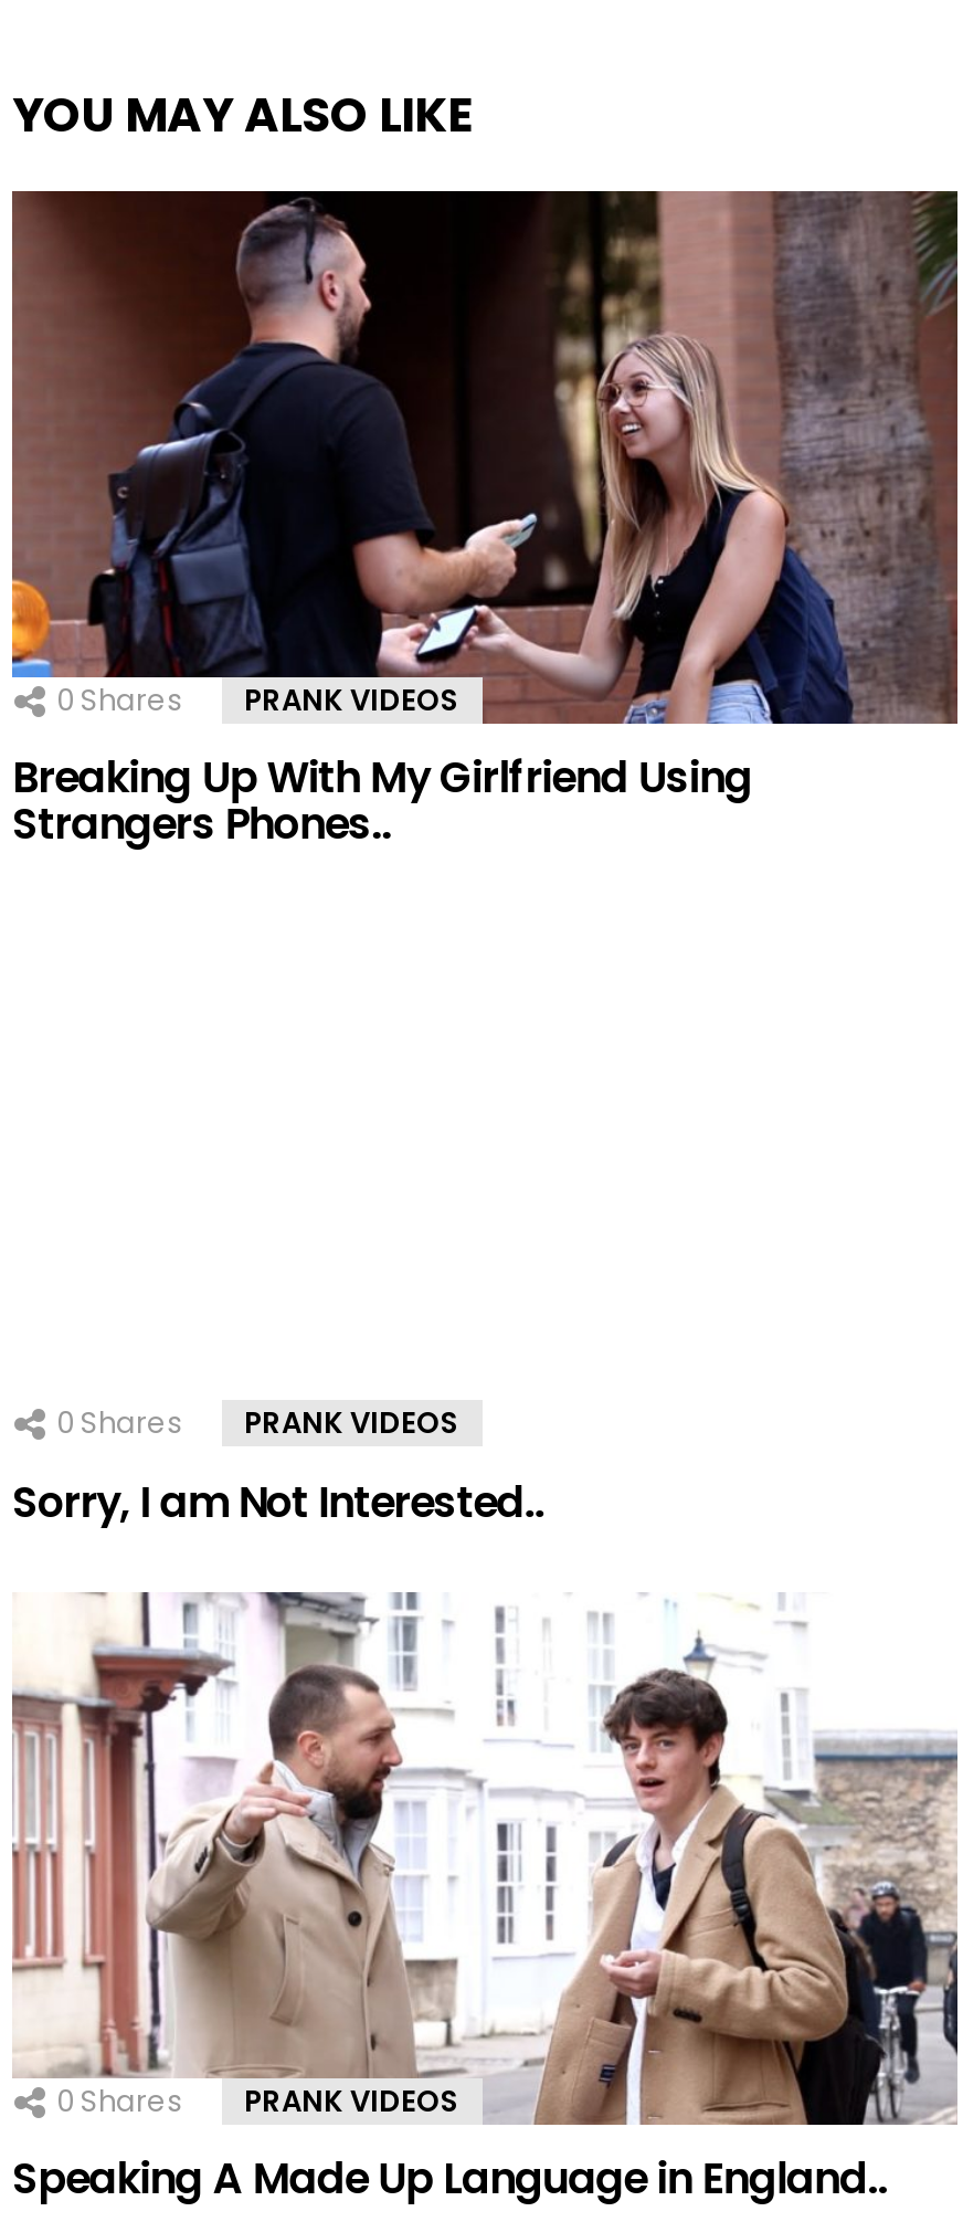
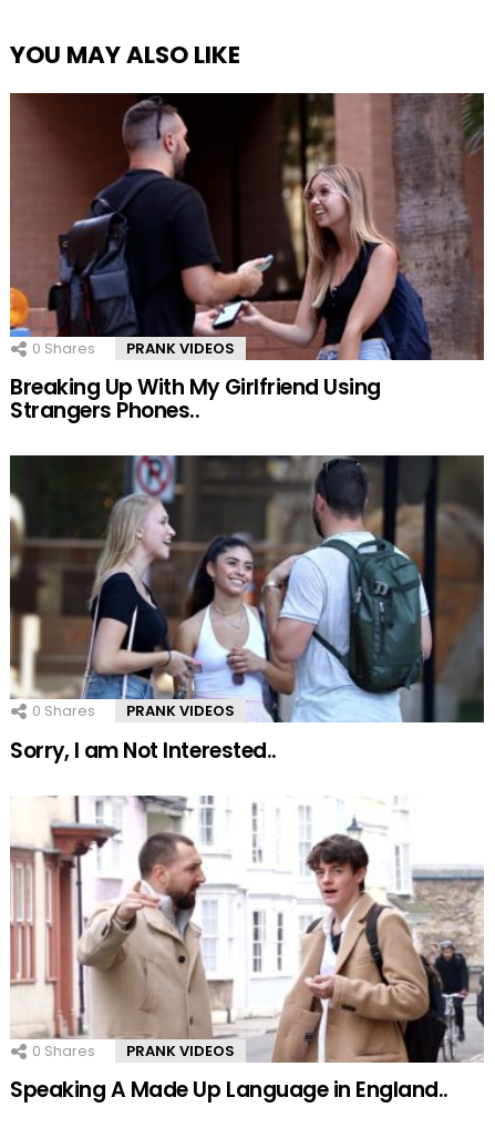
none -> [9,454,485,724] [image]

